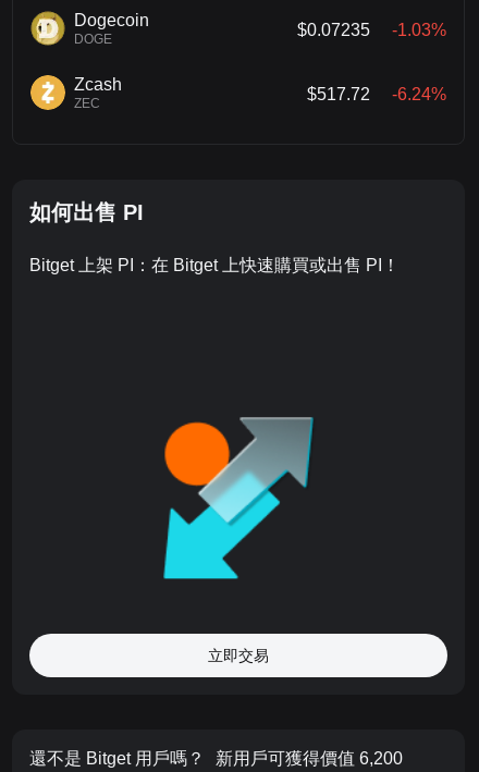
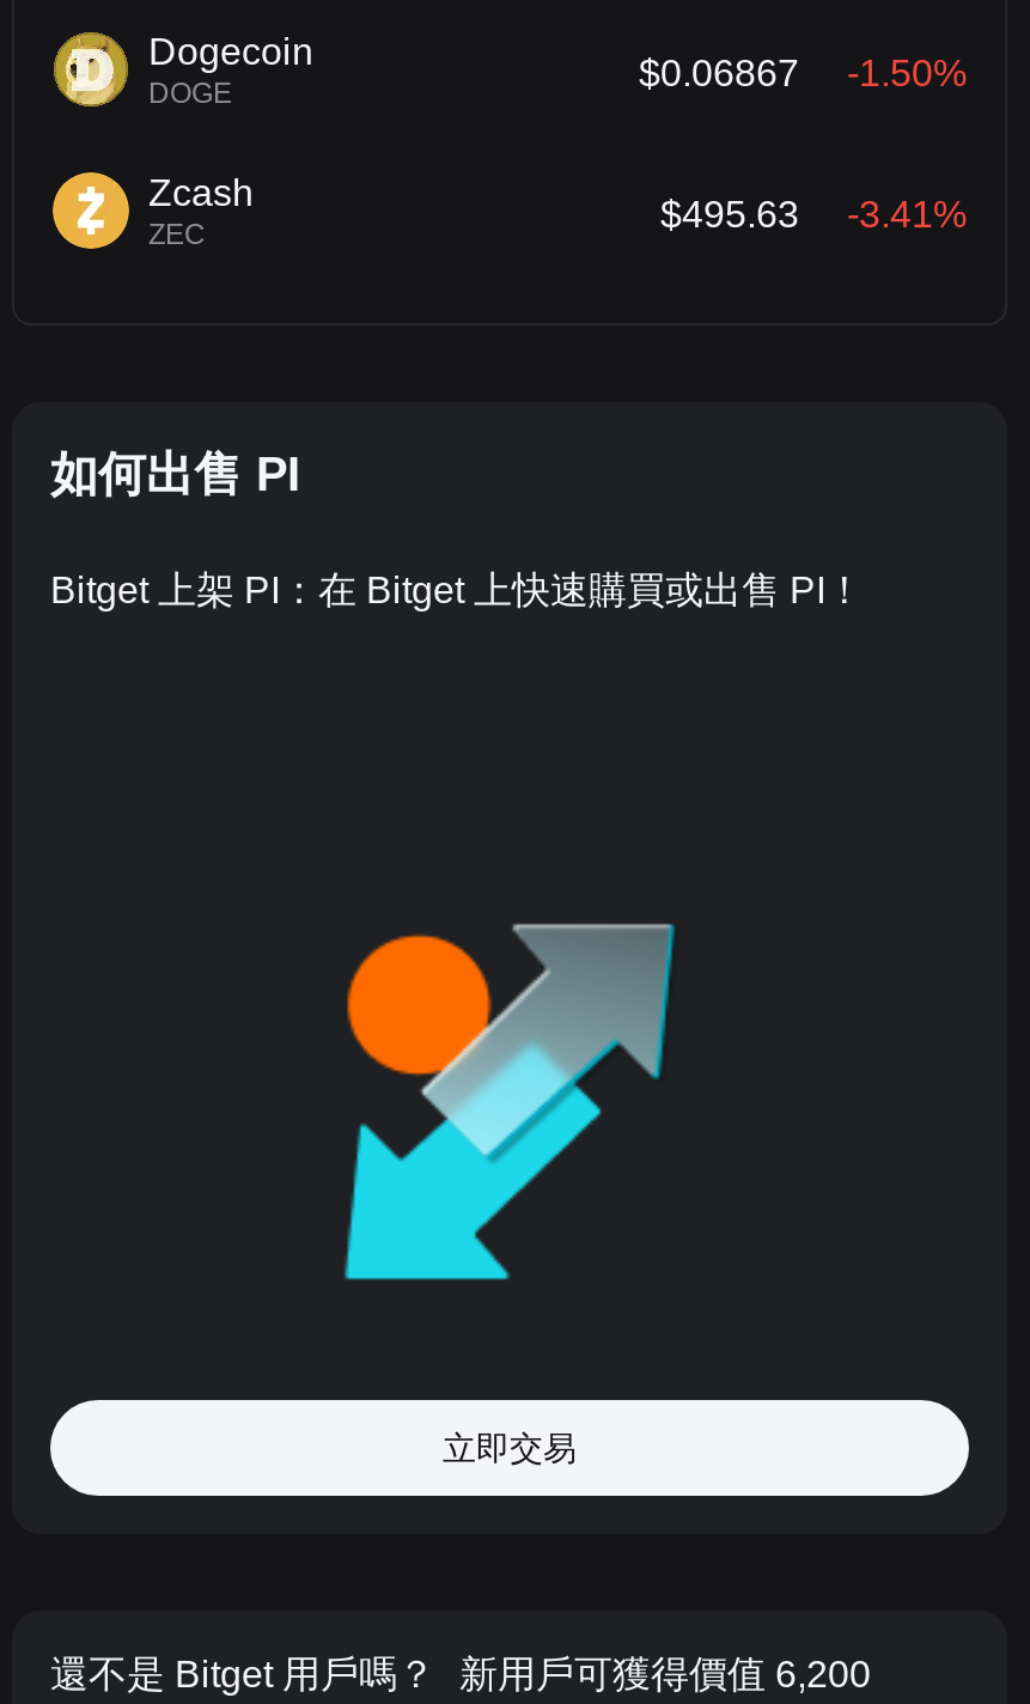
[297,20,370,39] $0.07235 -> [639,51,799,92] $0.06867
[392,20,446,39] -1.03% -> [847,51,967,92] -1.50%
[307,84,370,103] $517.72 -> [660,193,799,233] $495.63
[392,84,446,103] -6.24% -> [847,193,967,233] -3.41%

